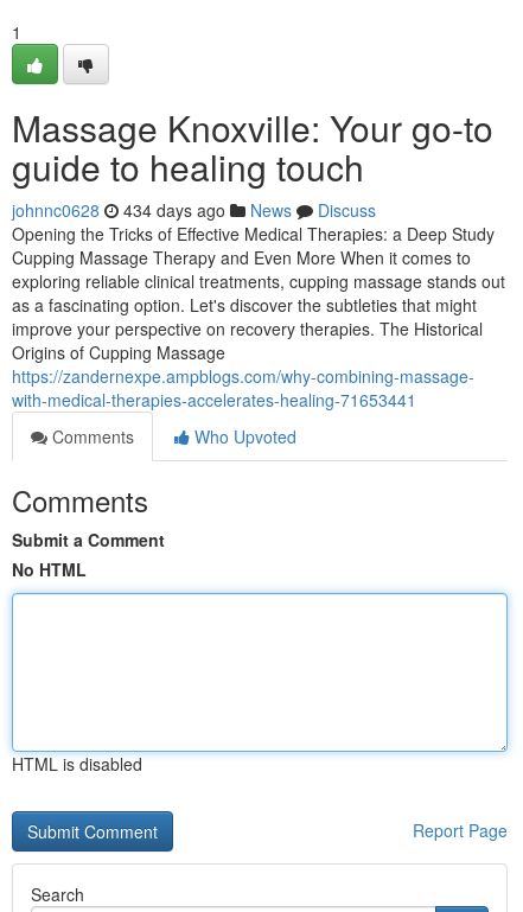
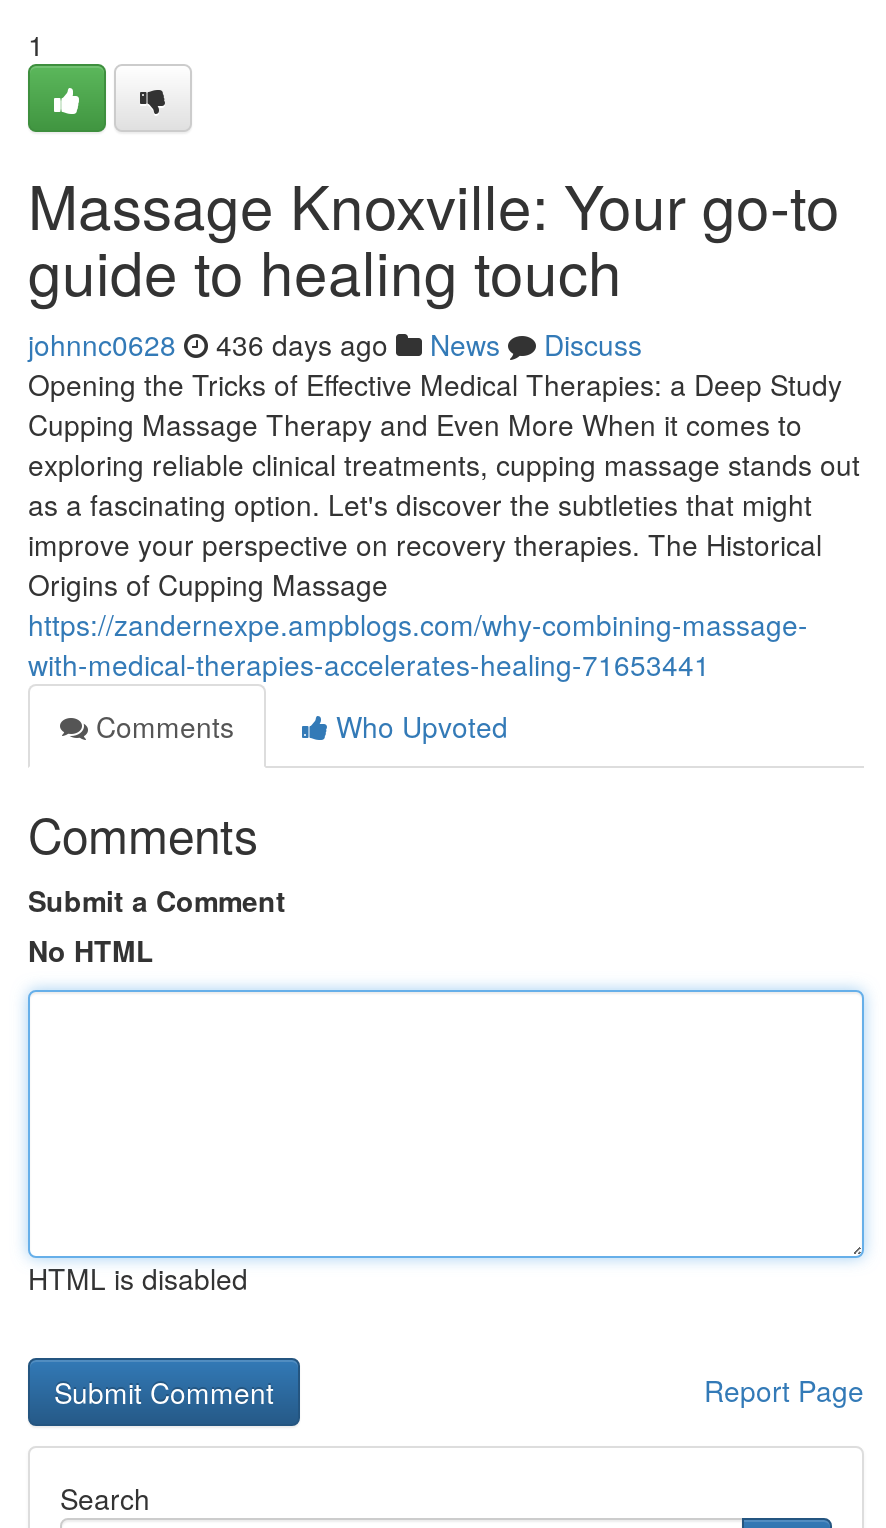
[12,198,376,222] johnnc0628 434 days ago News Discuss -> [28,324,642,364] johnnc0628 436 days ago News Discuss

